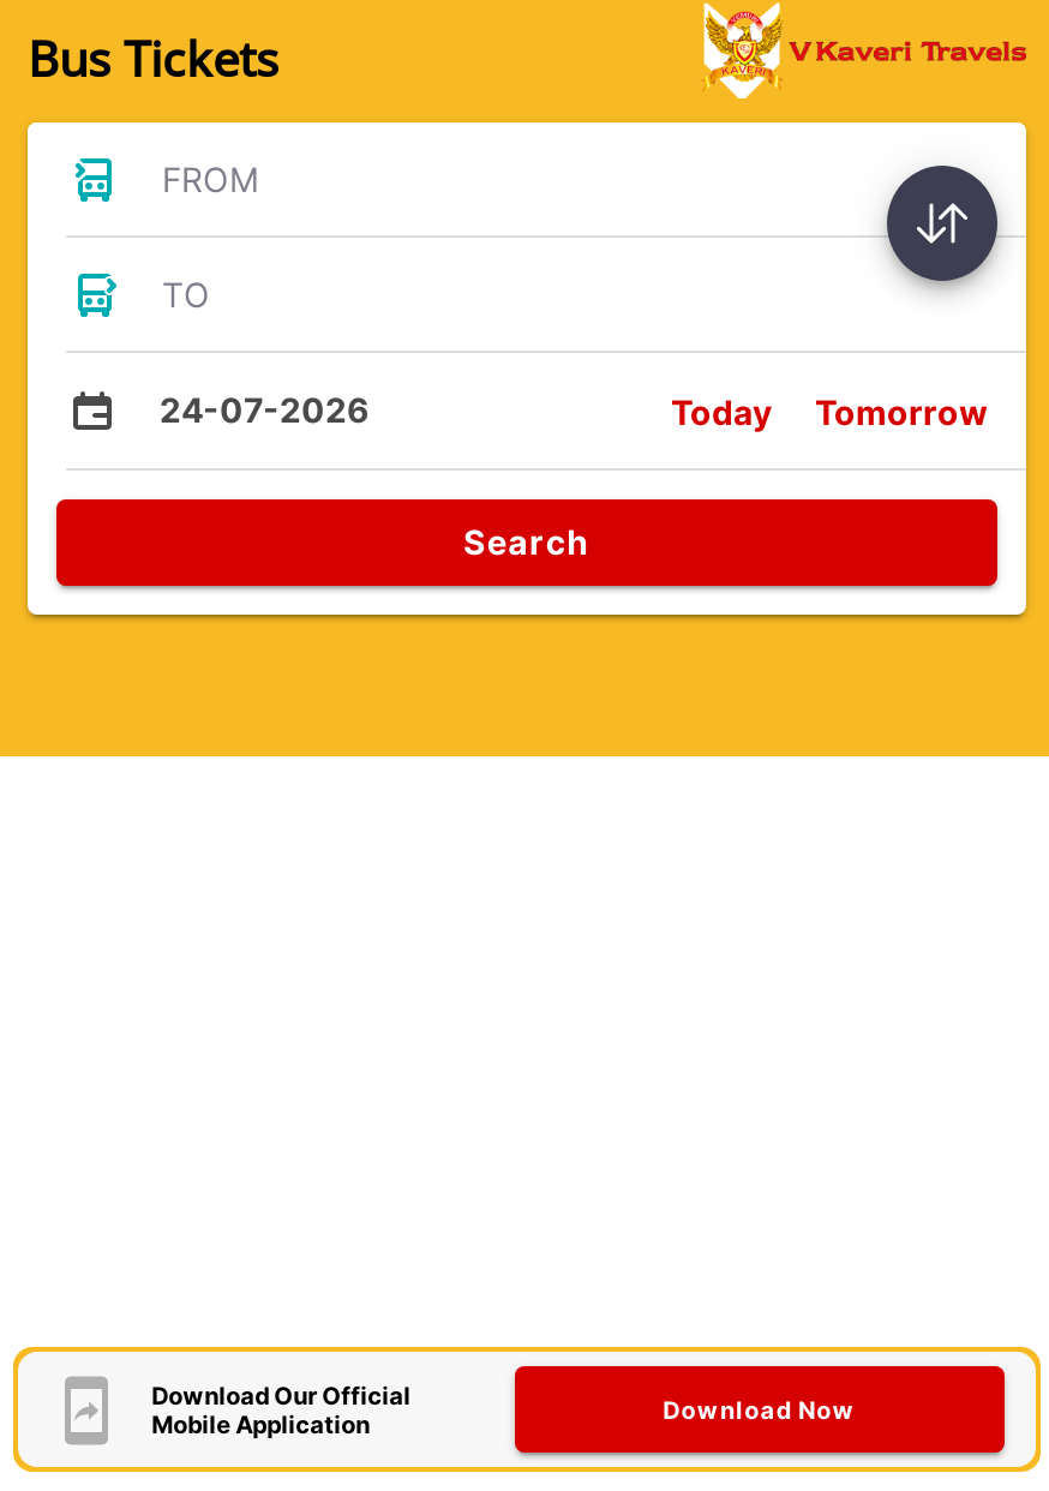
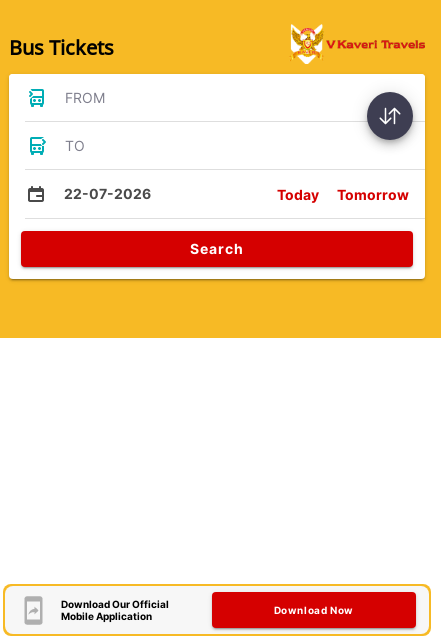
[160,389,368,430] 24-07-2026 -> [64,185,151,202] 22-07-2026

